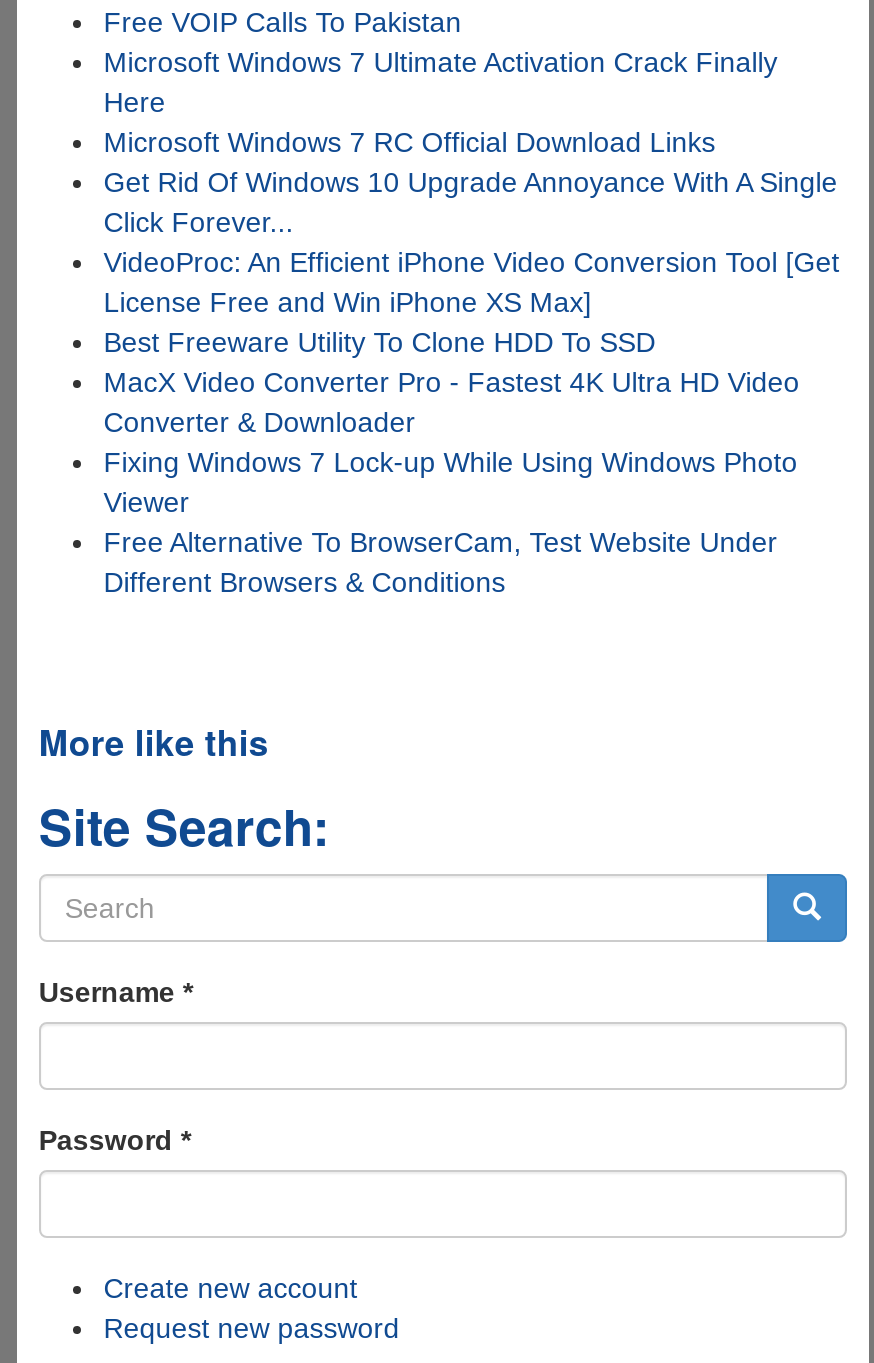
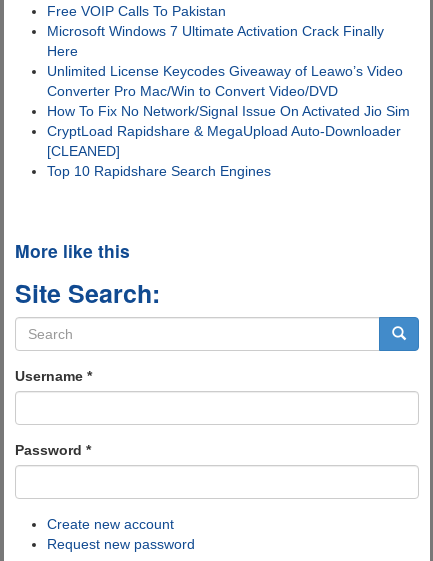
[103,125,839,597] Microsoft Windows 7 RC Official Download Links | Get Rid Of Windows 10 Upgrade Annoyance With A Single | Click Forever... | VideoProc: An Efficient iPhone Video Conversion Tool [Get | License Free and Win iPhone XS Max] | Best Freeware Utility To Clone HDD To SSD | MacX Video Converter Pro - Fastest 4K Ultra HD Video | Converter & Downloader | Fixing Windows 7 Lock-up While Using Windows Photo | Viewer | Free Alternative To BrowserCam, Test Website Under | Different Browsers & Conditions -> [47,62,410,178] Unlimited License Keycodes Giveaway of Leawo’s Video | Converter Pro Mac/Win to Convert Video/DVD | How To Fix No Network/Signal Issue On Activated Jio Sim | CryptLoad Rapidshare & MegaUpload Auto-Downloader | [CLEANED] | Top 10 Rapidshare Search Engines

